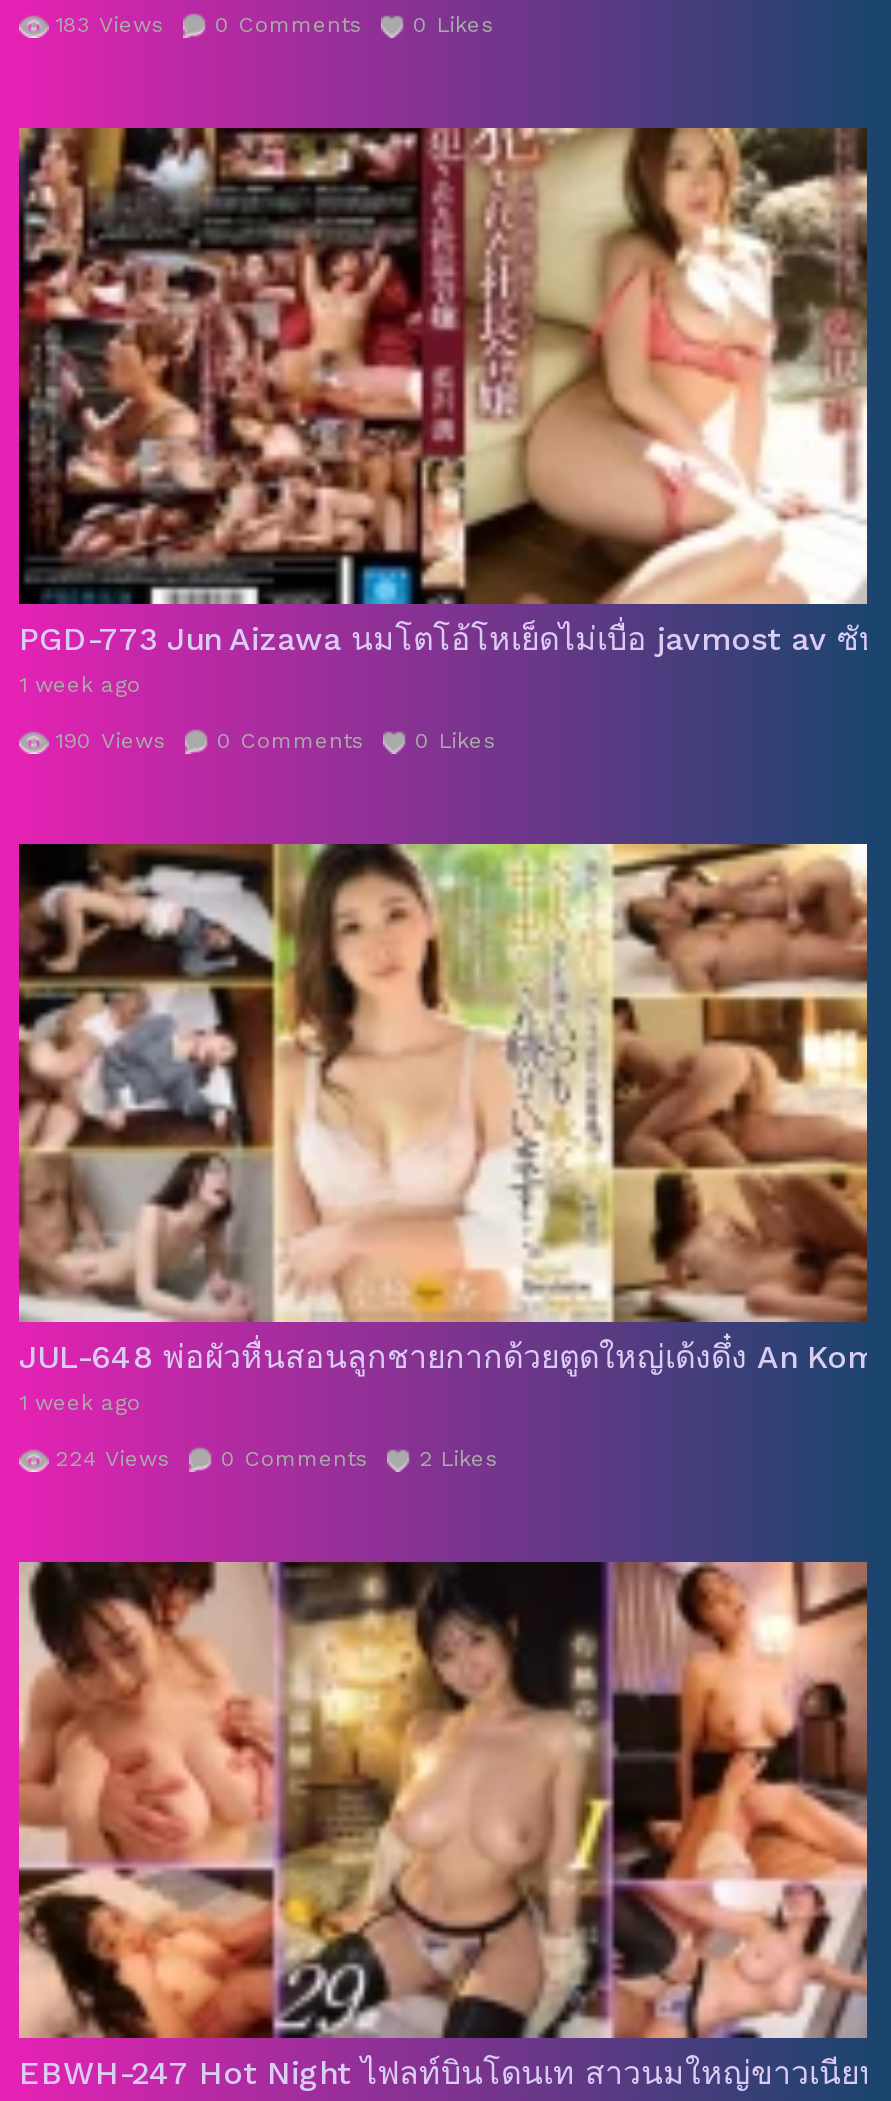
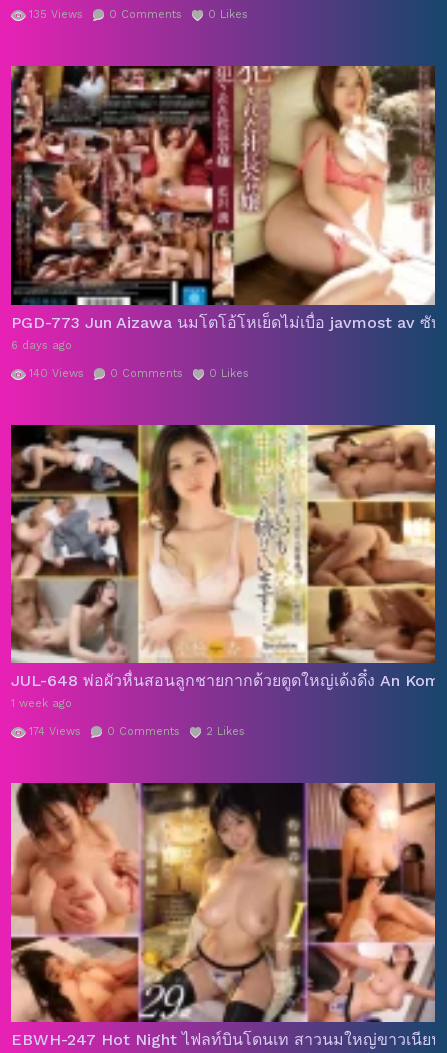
[55,11,493,37] 183 Views 0 Comments 0 Likes -> [29,8,248,21] 135 Views 0 Comments 0 Likes
[19,673,141,699] 1 week ago -> [11,339,72,352] 6 days ago
[55,729,165,755] 190 Views -> [29,367,84,380] 140 Views
[55,1445,497,1471] 224 Views 0 Comments 2 Likes -> [29,725,245,738] 174 Views 0 Comments 2 Likes

